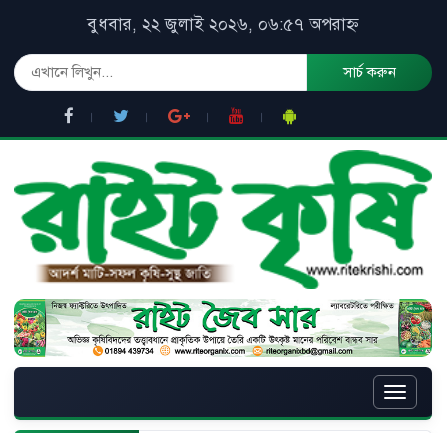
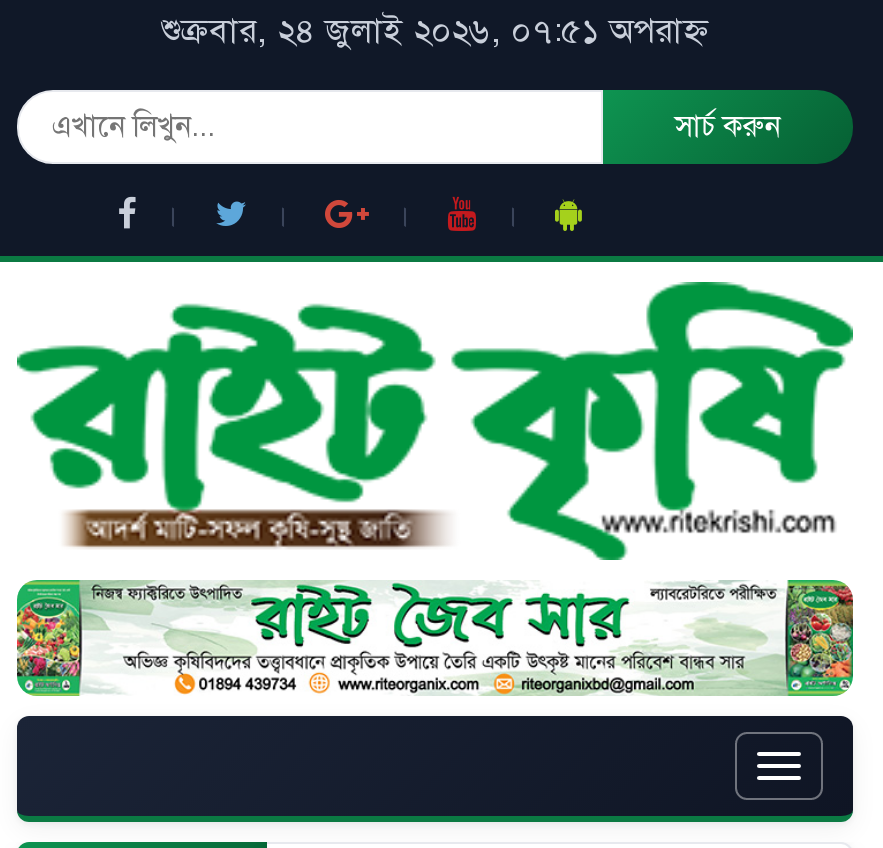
[87,14,359,35] বুধবার, ২২ জুলাই ২০২৬, ০৬:৫৭ অপরাহ্ন -> [161,10,709,52] শুক্রবার, ২৪ জুলাই ২০২৬, ০৭:৫১ অপরাহ্ন

